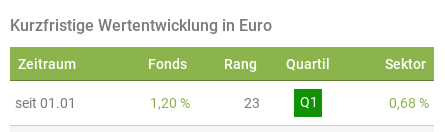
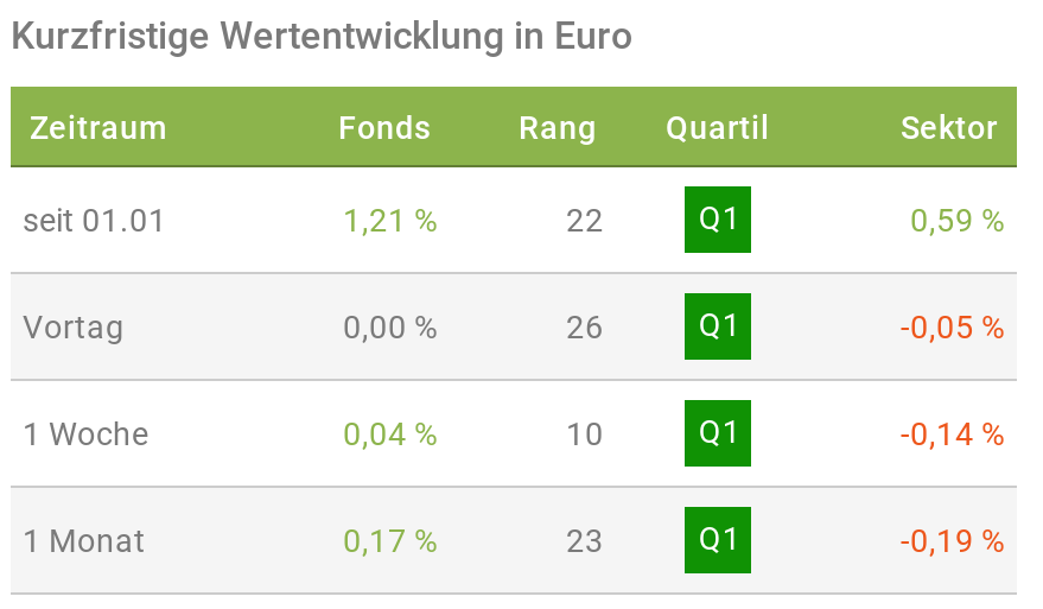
[150,95,190,111] 1,20 % -> [23,199,1005,560] 1,21 % | 22 | Q1 | 0,59 % | Vortag | 0,00 % | 26 | Q1 | -0,05 % | 1 Woche | 0,04 % | 10 | Q1 | -0,14 % | 1 Monat | 0,17 %
[389,95,429,111] 0,68 % -> [901,522,1005,560] -0,19 %

